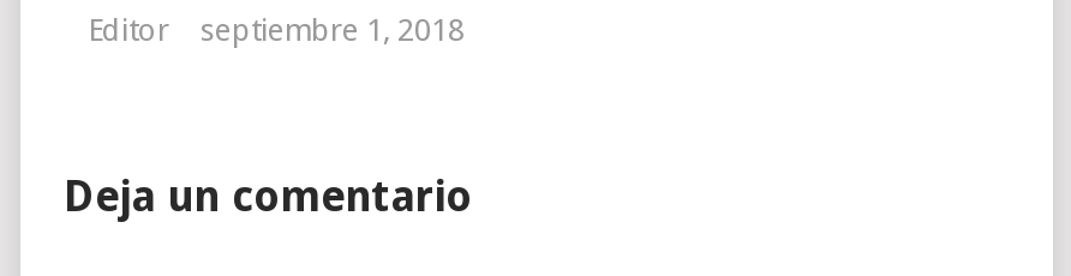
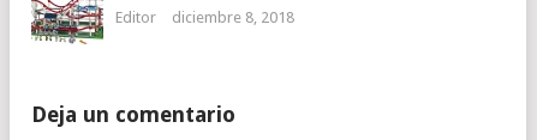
[88,12,465,48] Editor septiembre 1, 2018 -> [115,8,294,26] Editor diciembre 8, 2018

